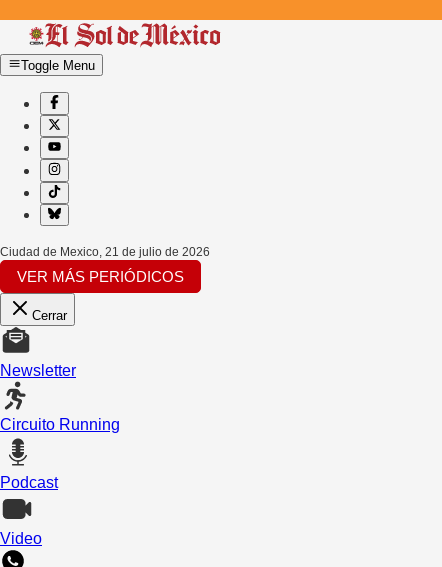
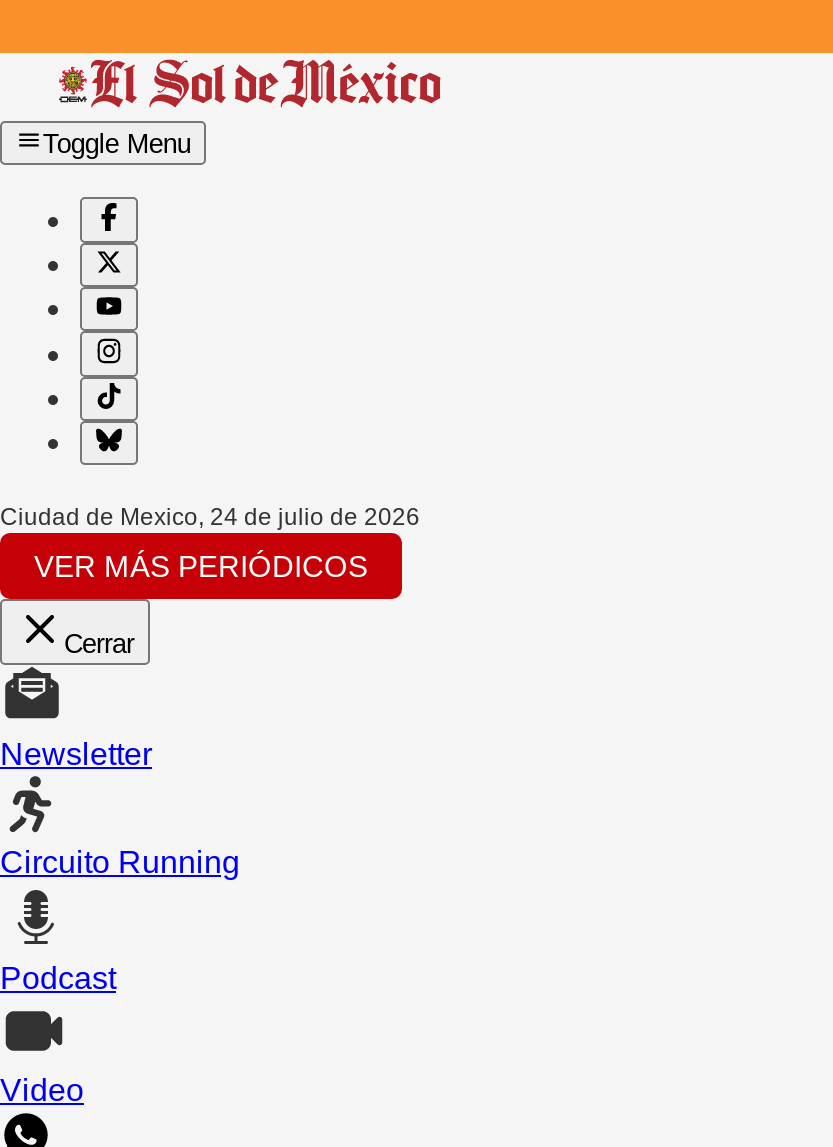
[0,245,210,259] Ciudad de Mexico, 21 de julio de 2026 -> [0,504,420,532] Ciudad de Mexico, 24 de julio de 2026

